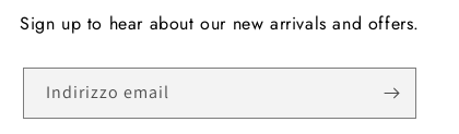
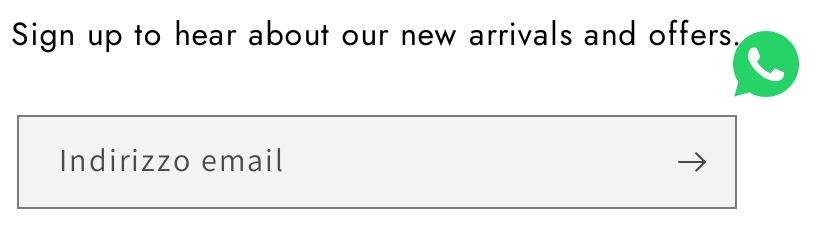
none -> [731,29,801,99] [image]

